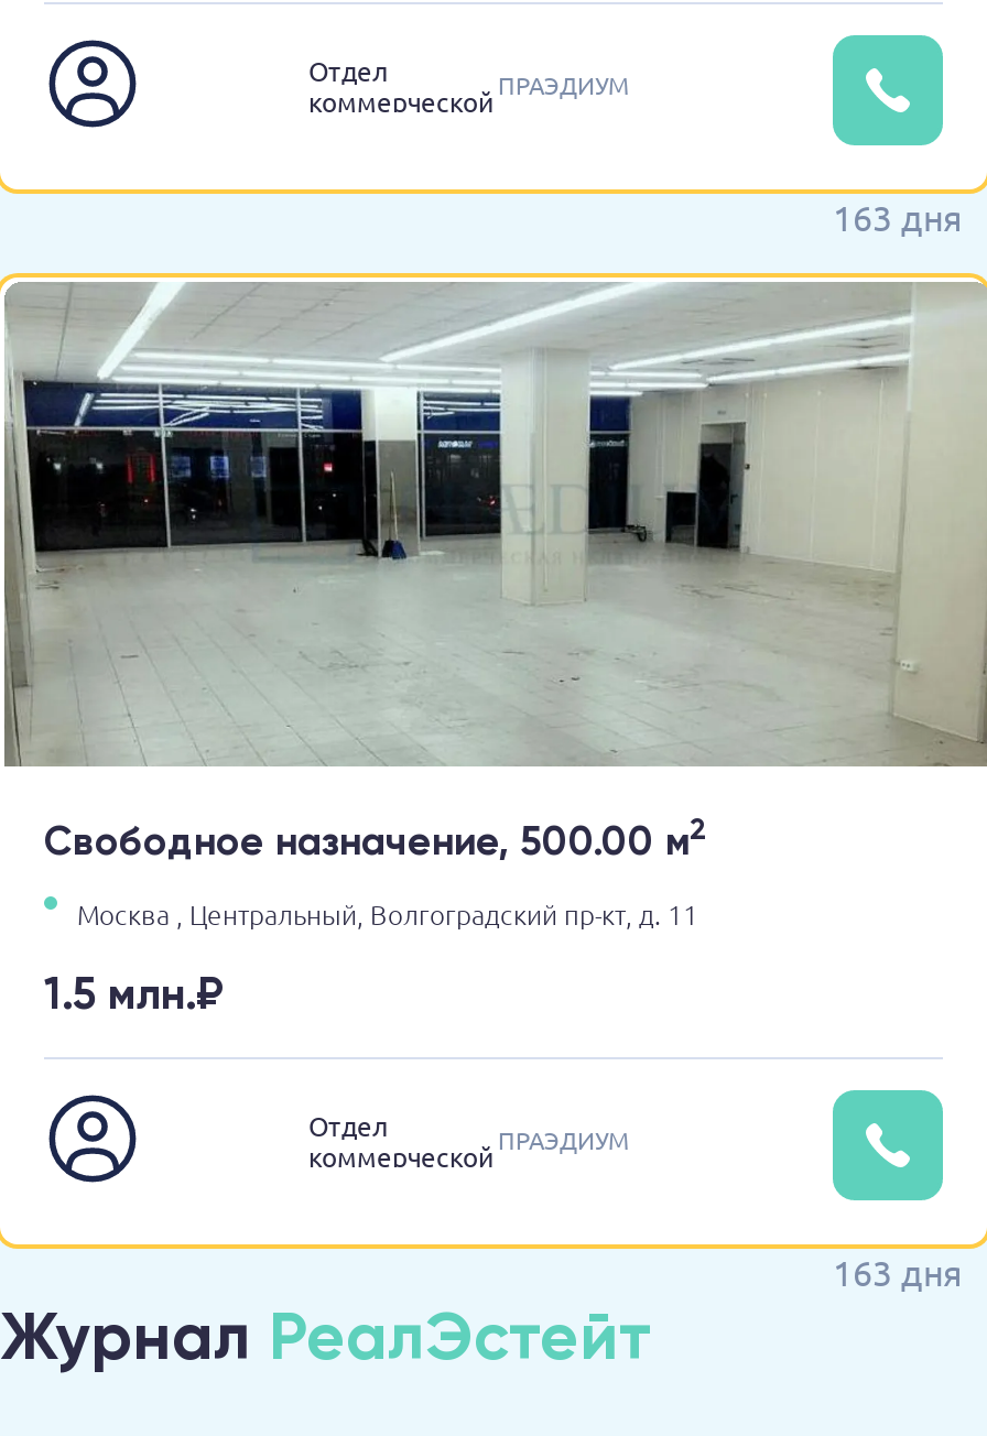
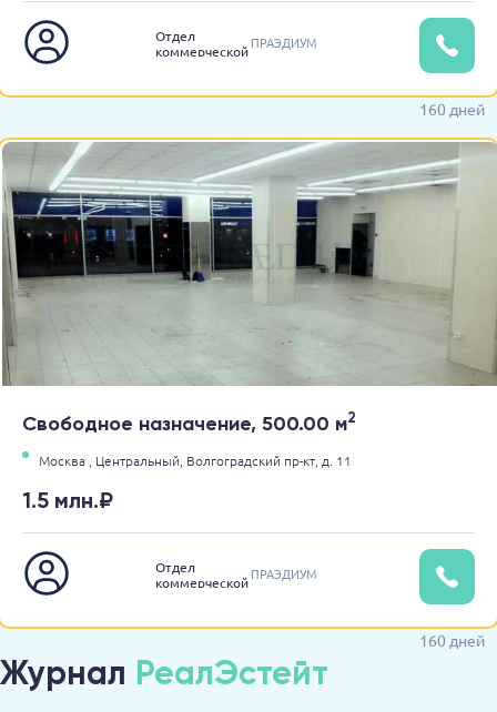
[833,194,963,238] 163 дня -> [419,99,485,119] 160 дней
[833,1249,963,1293] 163 дня -> [419,630,485,650] 160 дней

